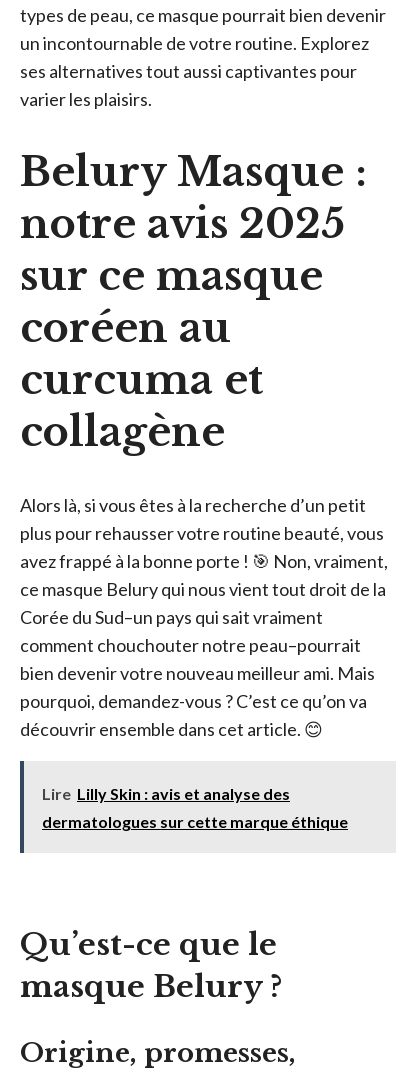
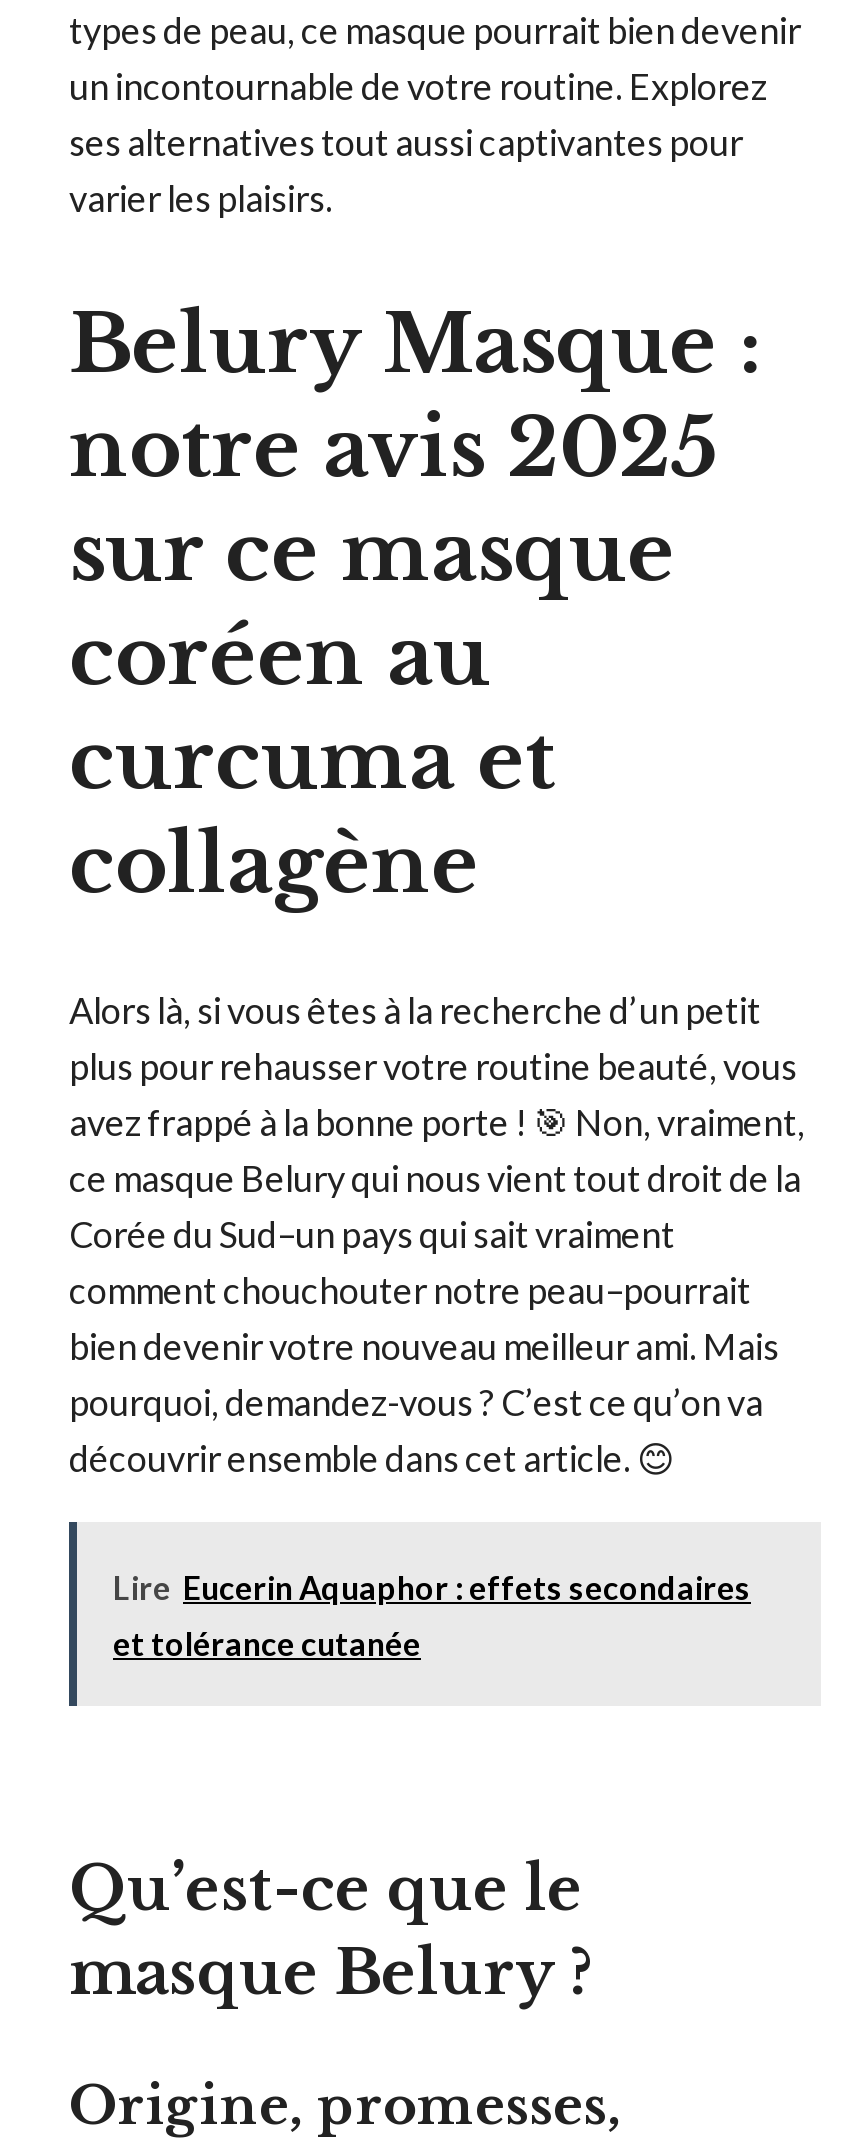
[42,784,290,803] Lire Lilly Skin : avis et analyse des -> [113,1568,751,1606] Lire Eucerin Aquaphor : effets secondaires
[42,812,348,831] dermatologues sur cette marque éthique -> [113,1624,421,1662] et tolérance cutanée

